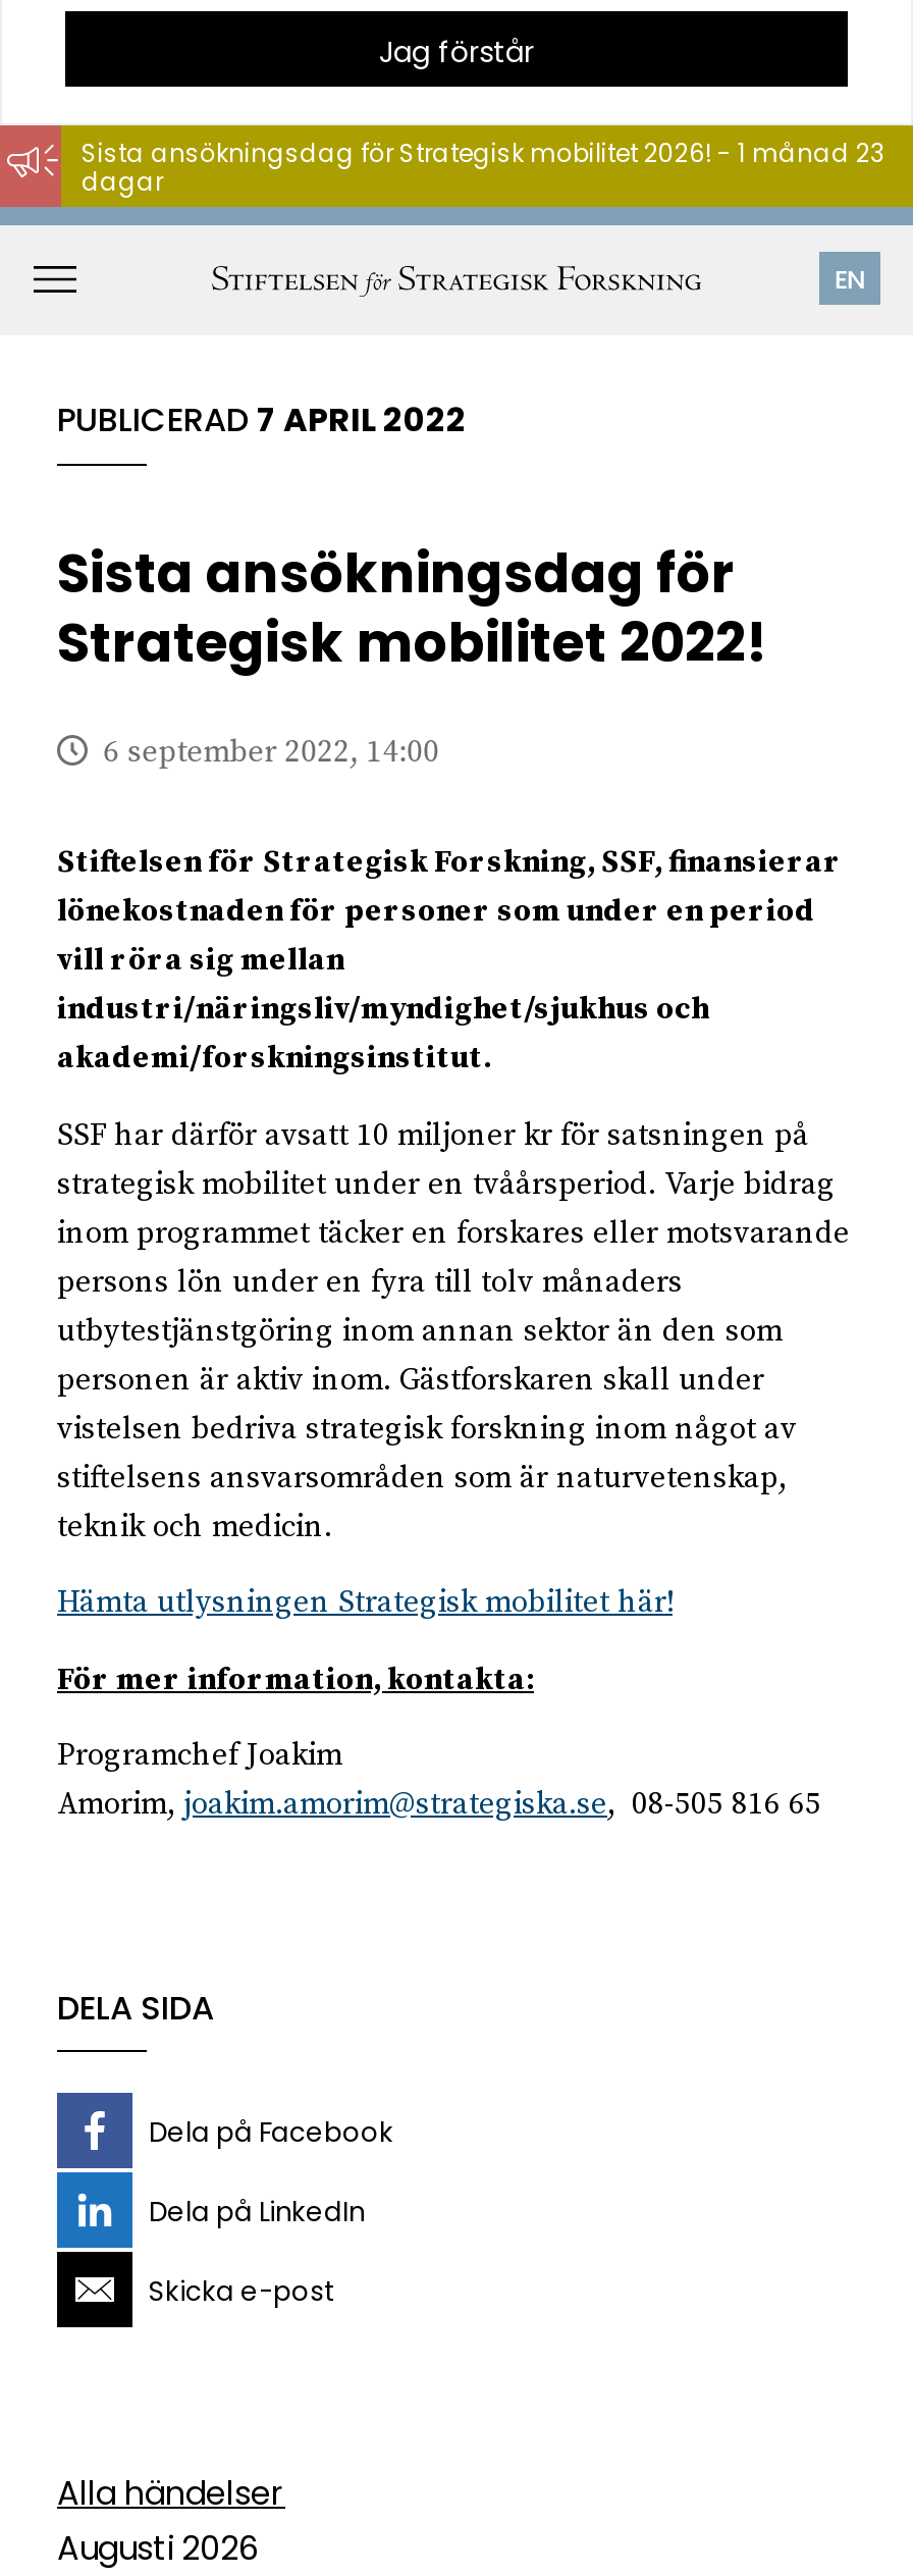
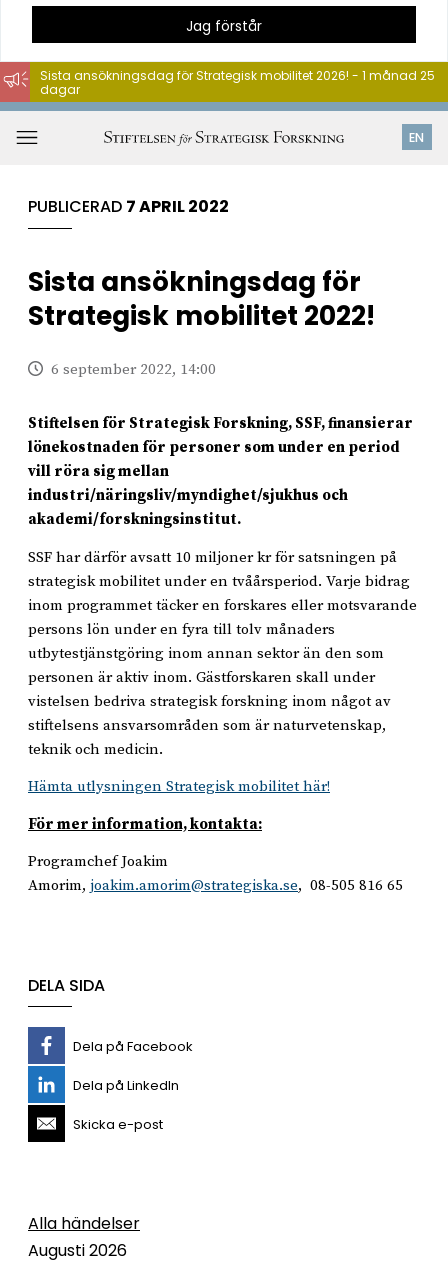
[82,136,884,170] Sista ansökningsdag för Strategisk mobilitet 2026! - 1 månad 23 -> [40,67,435,84] Sista ansökningsdag för Strategisk mobilitet 2026! - 1 månad 25

